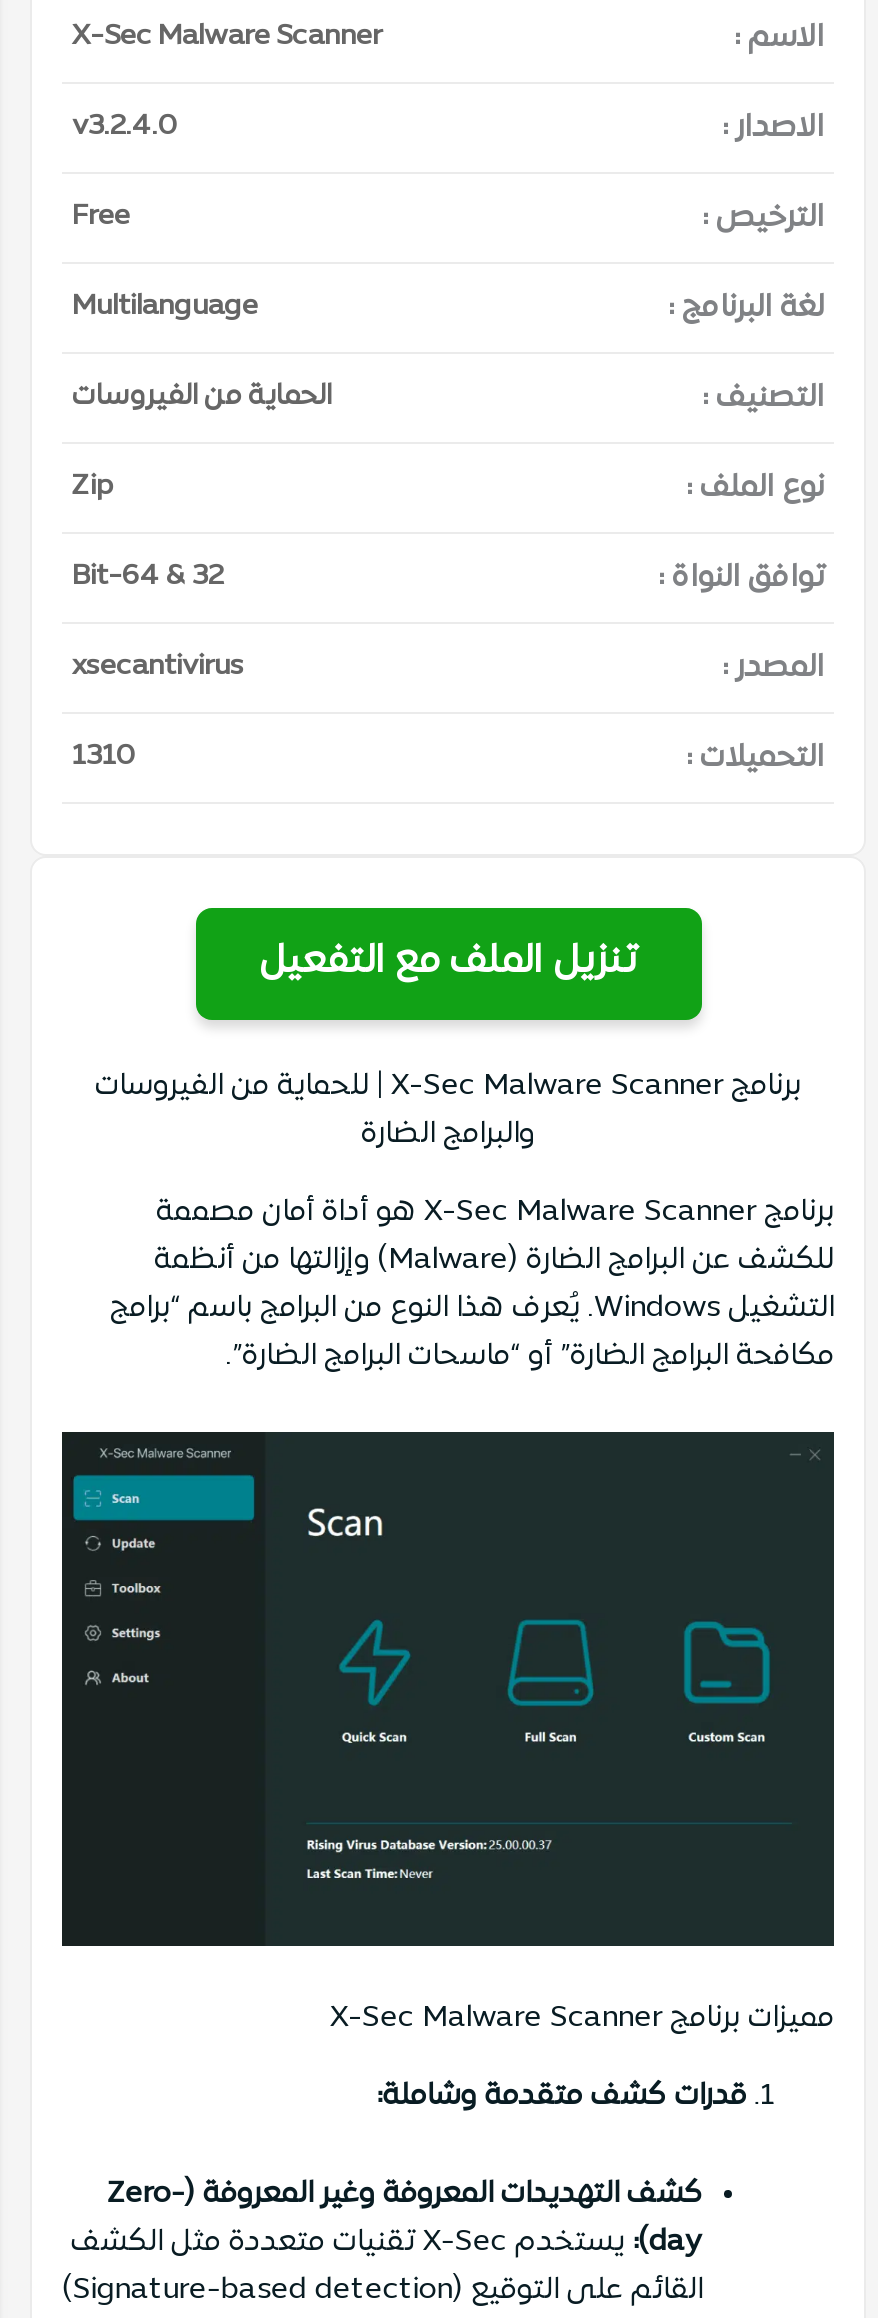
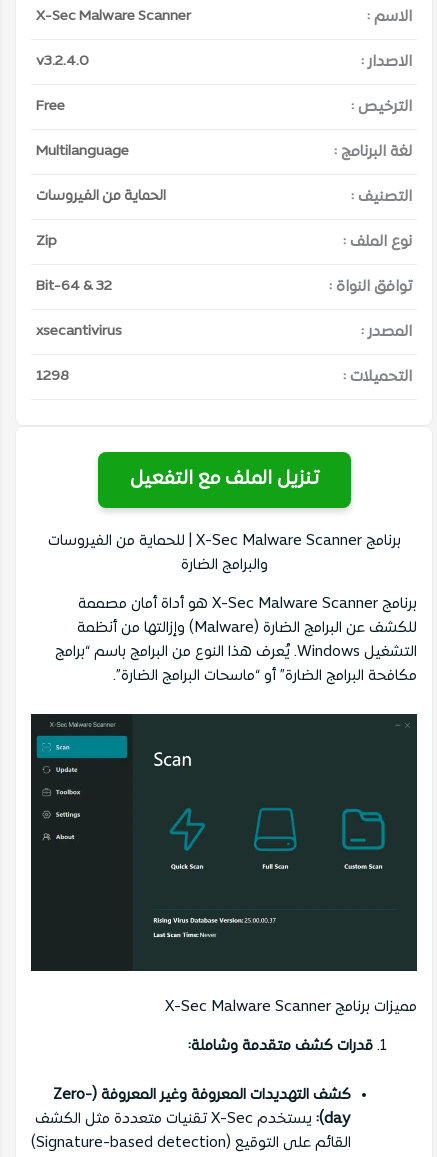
[72,741,136,775] 1310 -> [36,368,69,385] 1298

